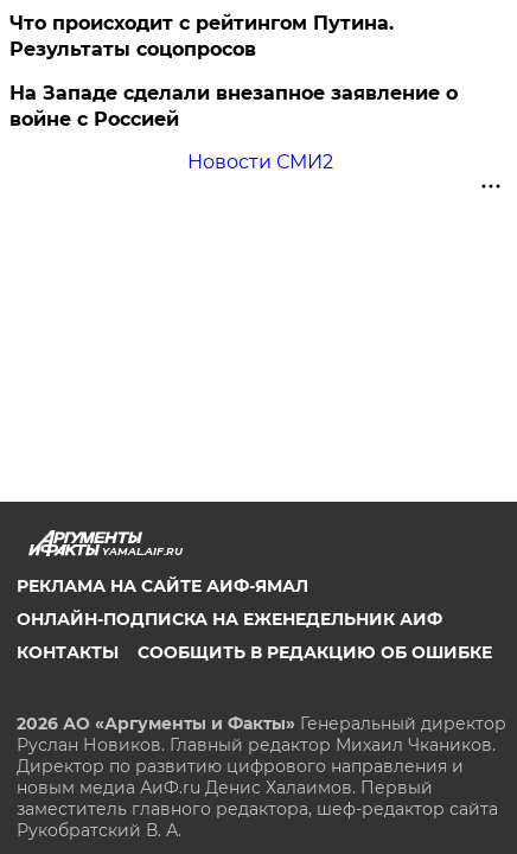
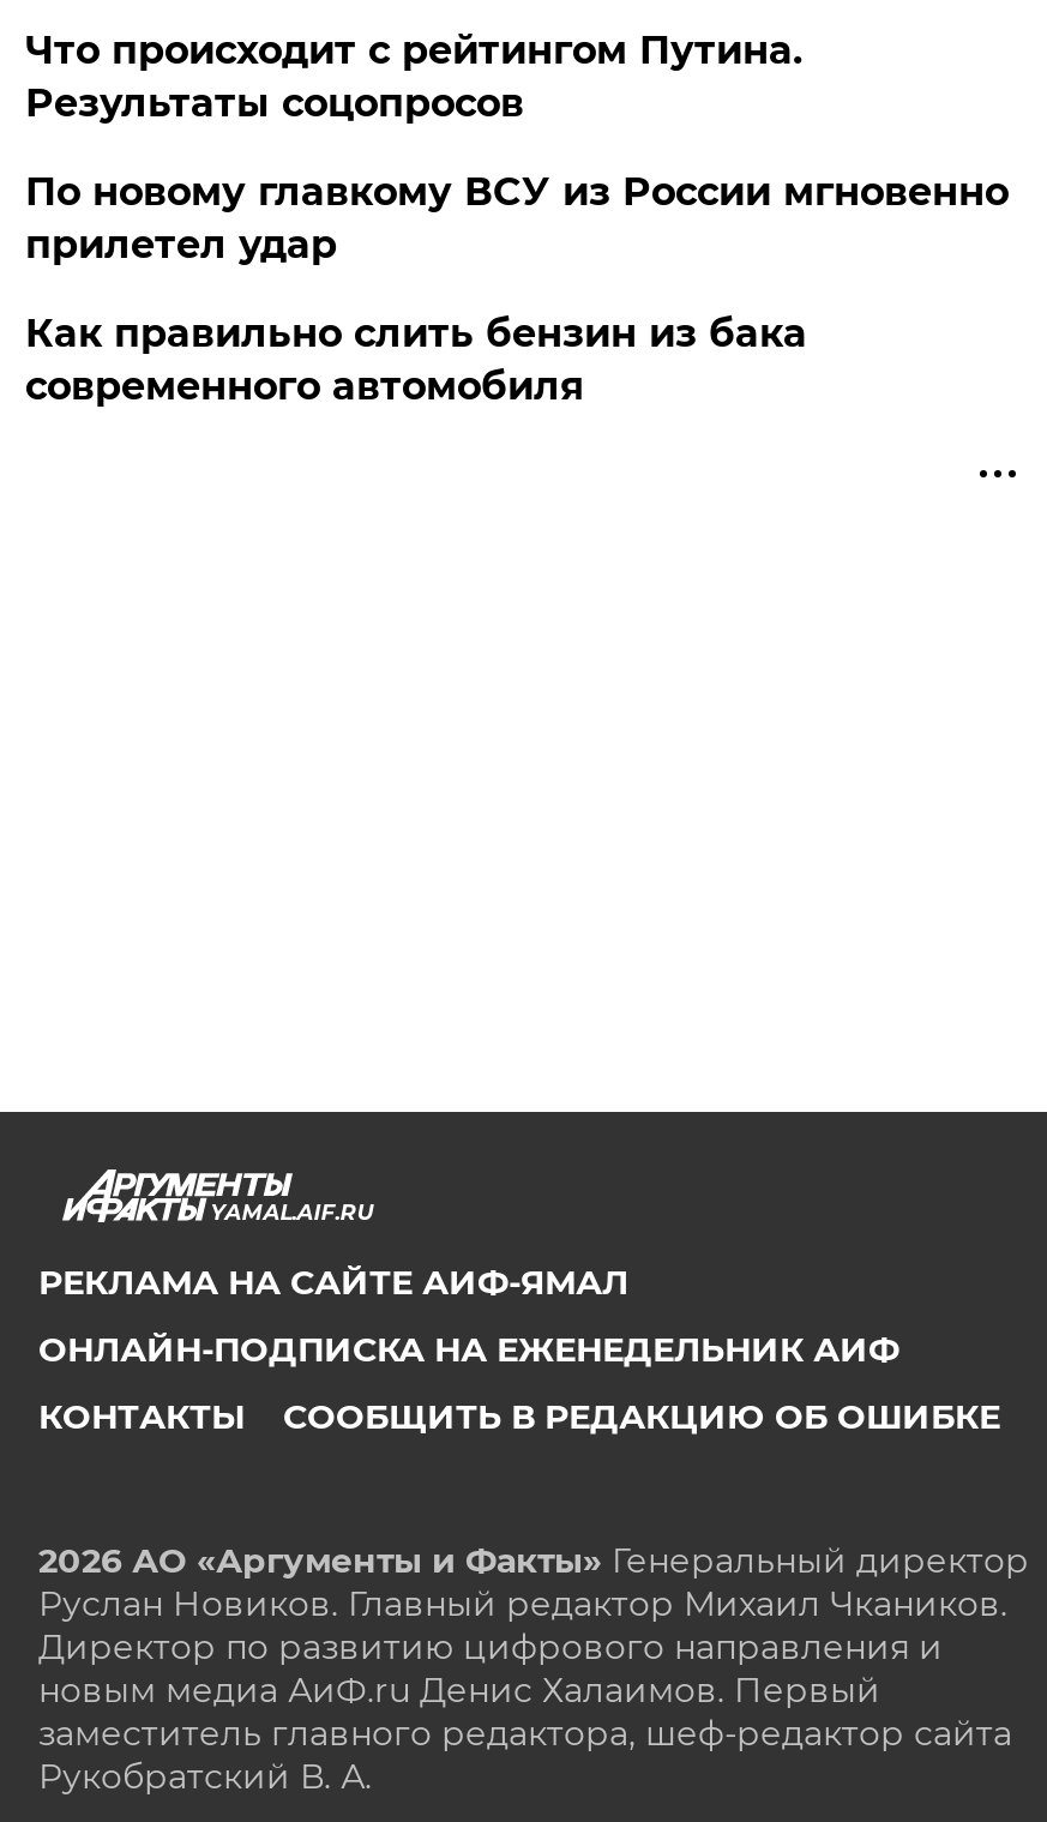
[10,82,458,130] На Западе сделали внезапное заявление о | войне с Россией -> [25,169,1008,267] По новому главкому ВСУ из России мгновенно | прилетел удар
[187,151,333,173] Новости СМИ2 -> [25,310,807,409] Как правильно слить бензин из бака | современного автомобиля

